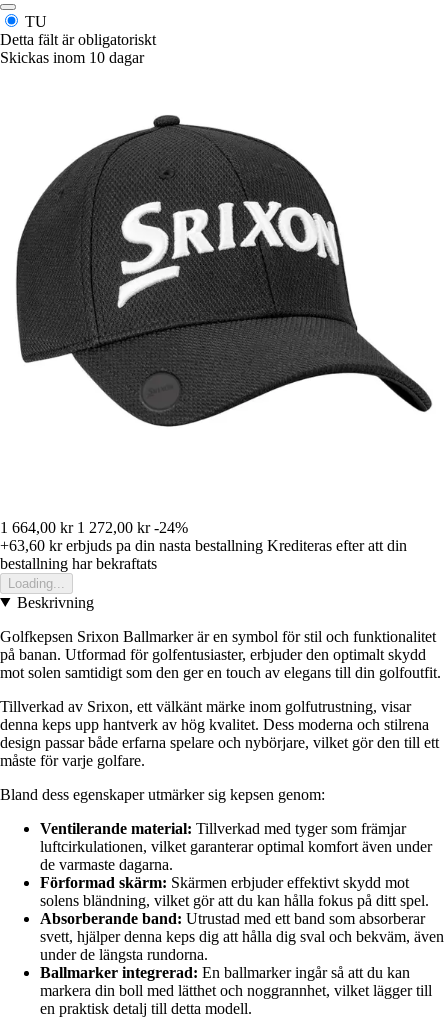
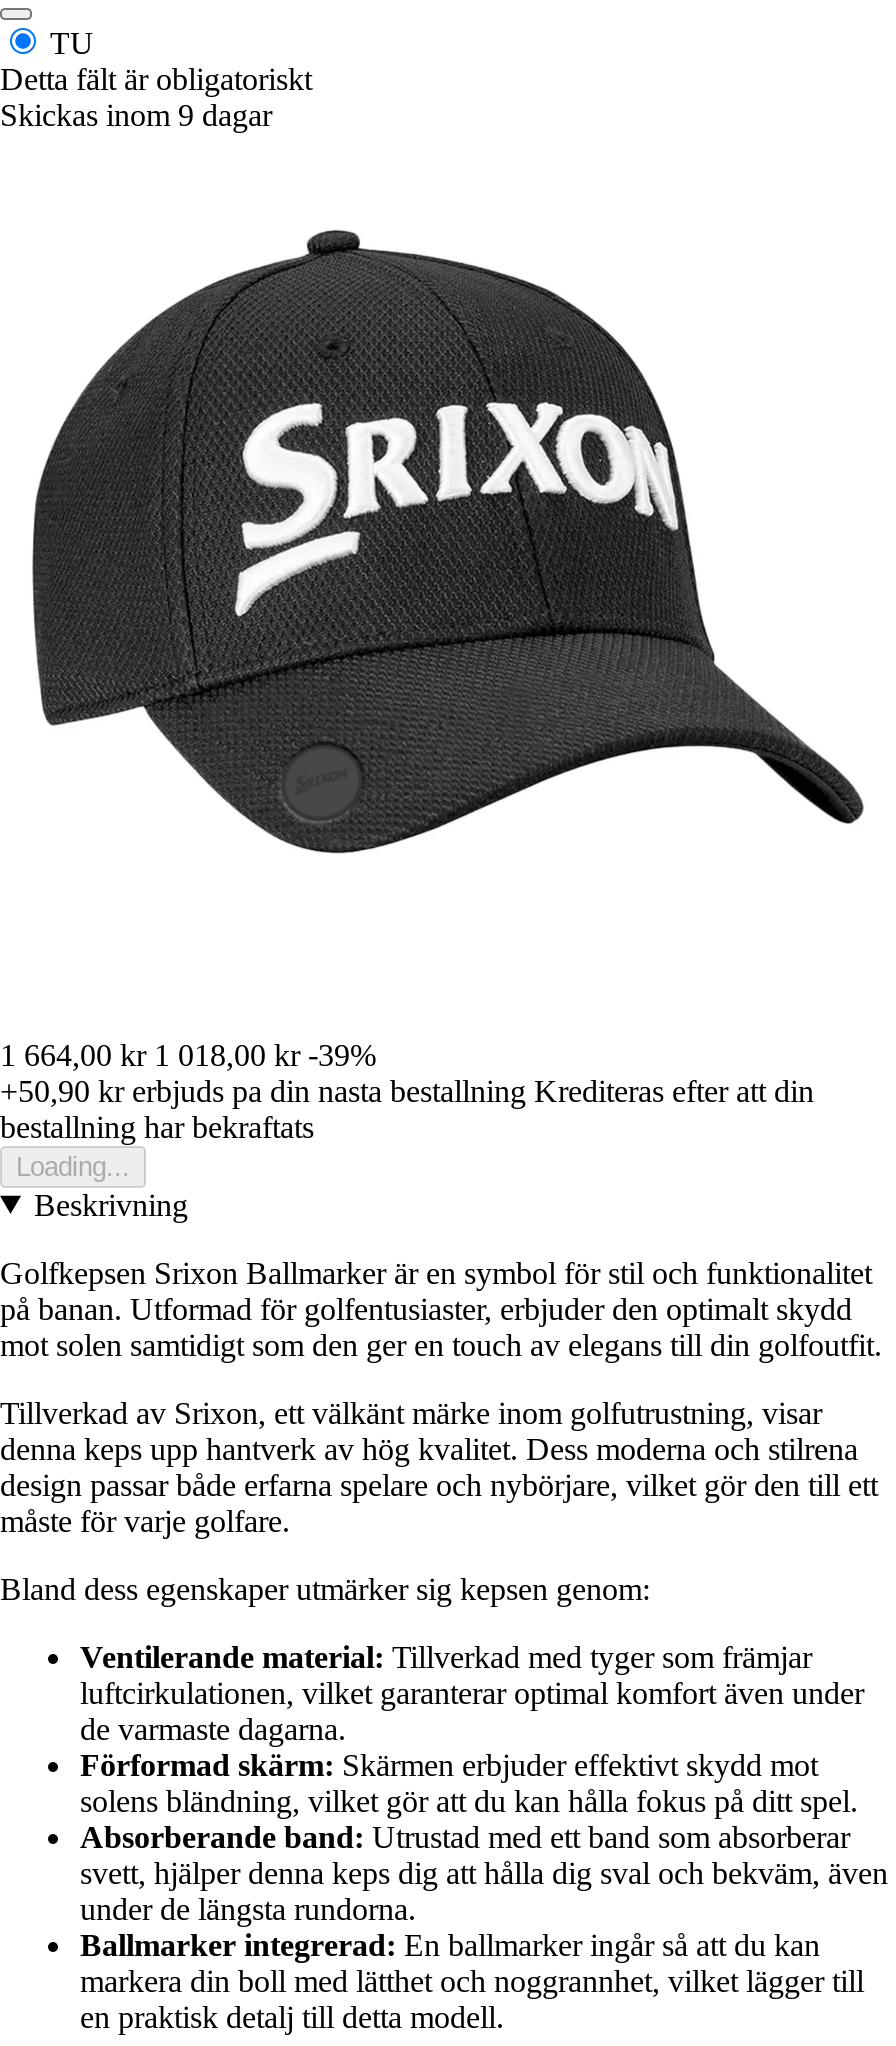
[0,49,144,66] Skickas inom 10 dagar -> [0,97,272,131] Skickas inom 9 dagar
[0,519,188,536] 1 664,00 kr 1 272,00 kr -24% -> [0,1037,376,1071] 1 664,00 kr 1 018,00 kr -39%
[0,537,407,554] +63,60 kr erbjuds pa din nasta bestallning Krediteras efter att din -> [0,1073,814,1107] +50,90 kr erbjuds pa din nasta bestallning Krediteras efter att din

